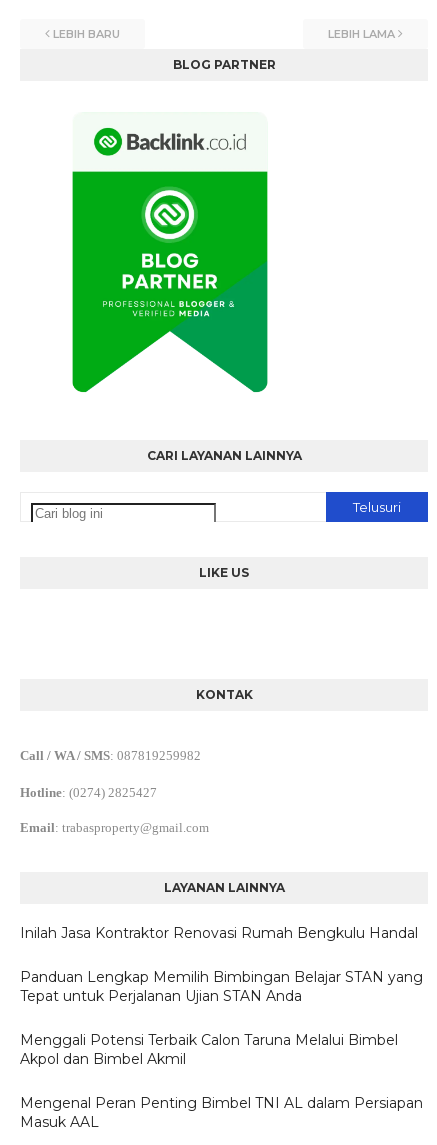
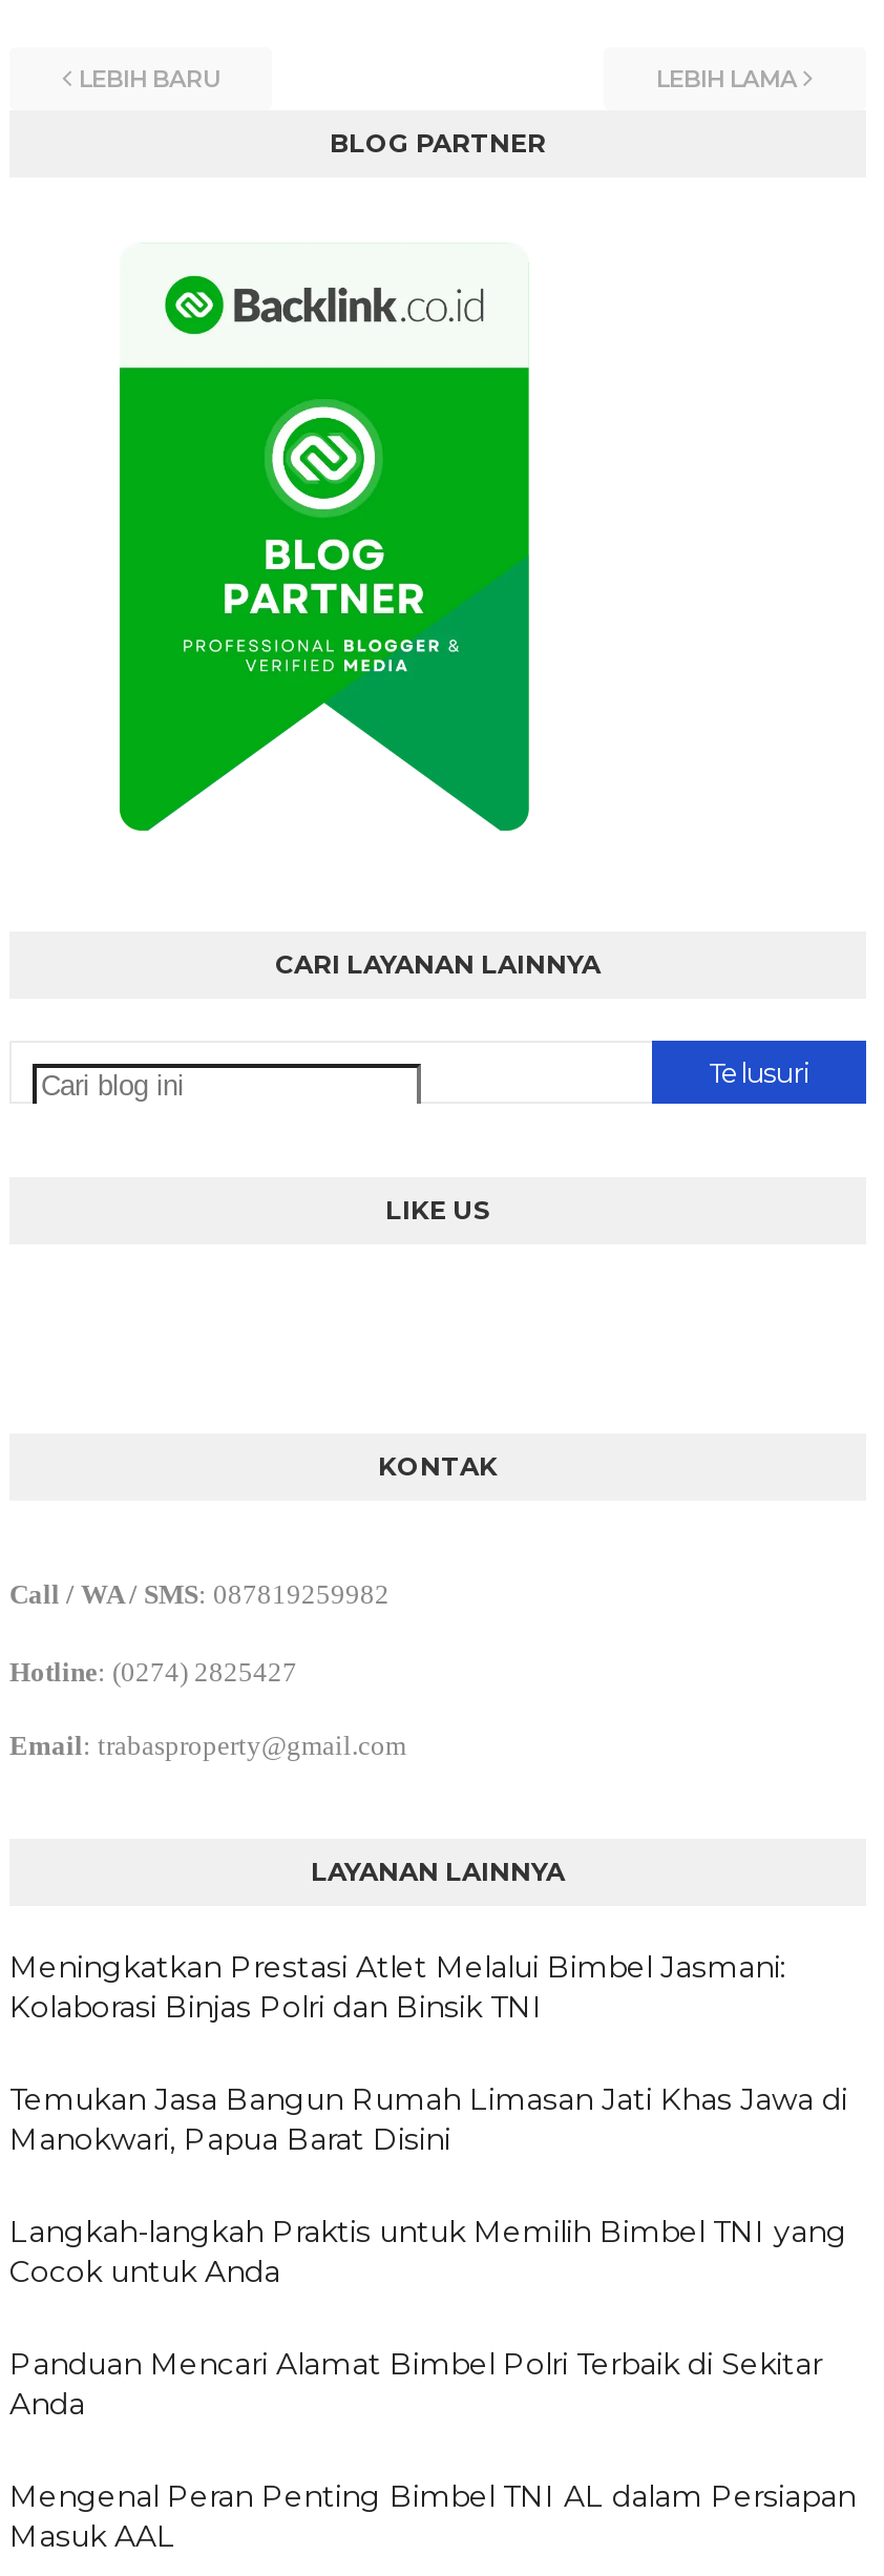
[20,923,423,1067] Inilah Jasa Kontraktor Renovasi Rumah Bengkulu Handal | Panduan Lengkap Memilih Bimbingan Belajar STAN yang | Tepat untuk Perjalanan Ujian STAN Anda | Menggali Potensi Terbaik Calon Taruna Melalui Bimbel | Akpol dan Bimbel Akmil -> [9,1947,847,2422] Meningkatkan Prestasi Atlet Melalui Bimbel Jasmani: | Kolaborasi Binjas Polri dan Binsik TNI | Temukan Jasa Bangun Rumah Limasan Jati Khas Jawa di | Manokwari, Papua Barat Disini | Langkah-langkah Praktis untuk Memilih Bimbel TNI yang | Cocok untuk Anda | Panduan Mencari Alamat Bimbel Polri Terbaik di Sekitar | Anda

